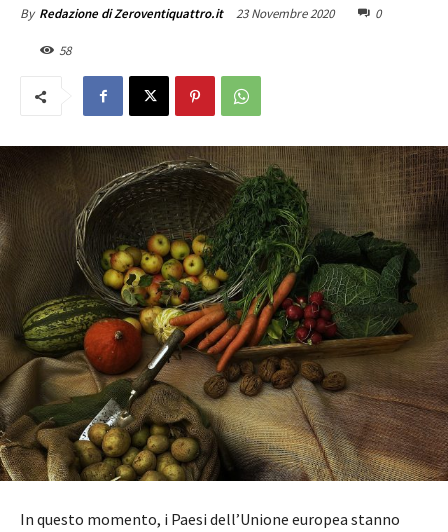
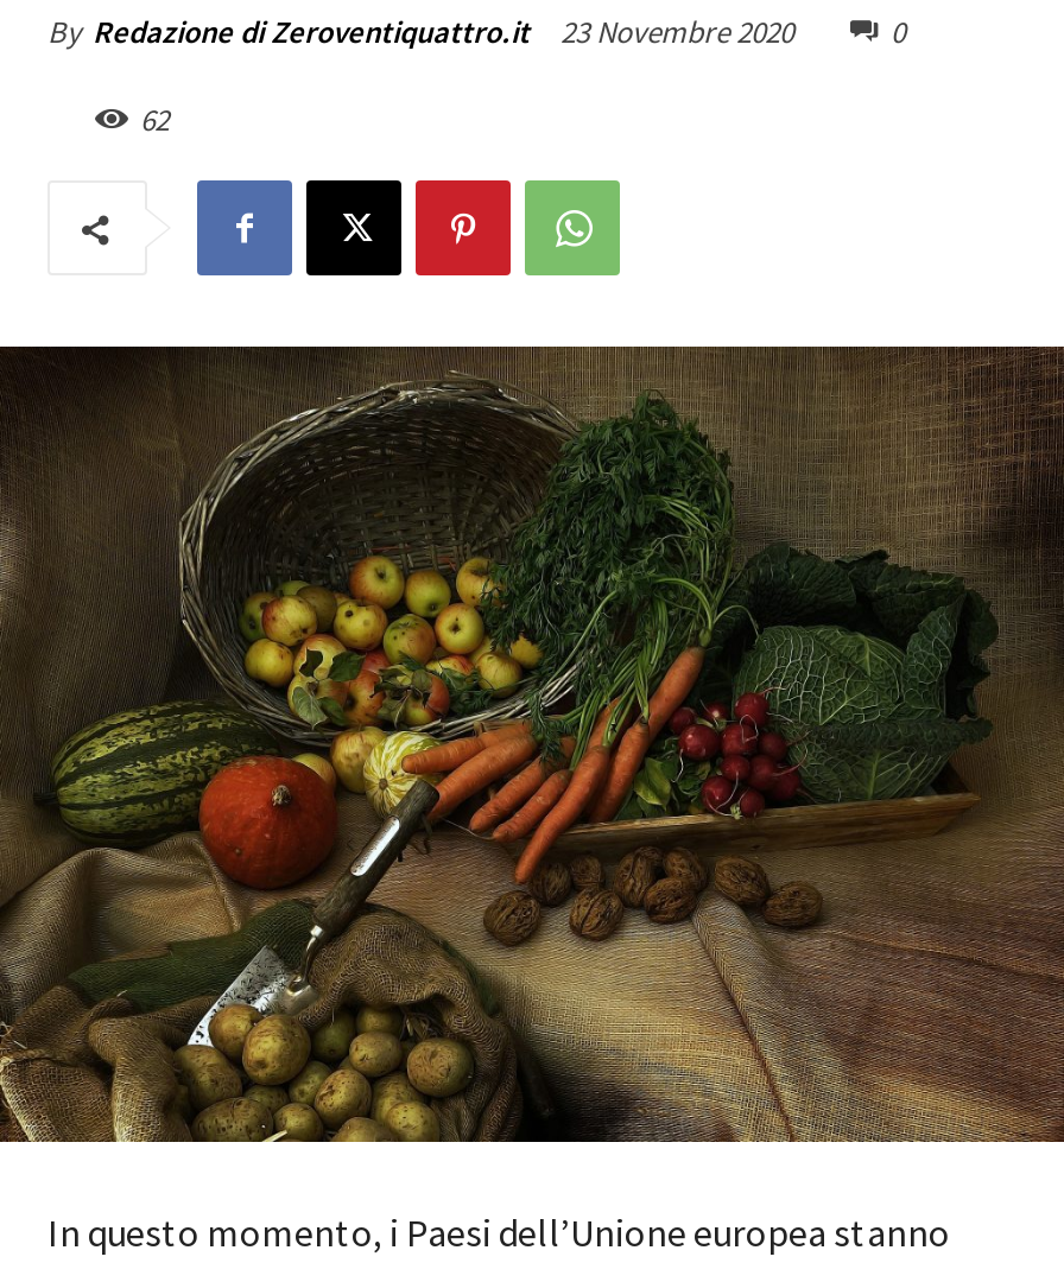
[59,41,71,58] 58 -> [140,98,169,139] 62

